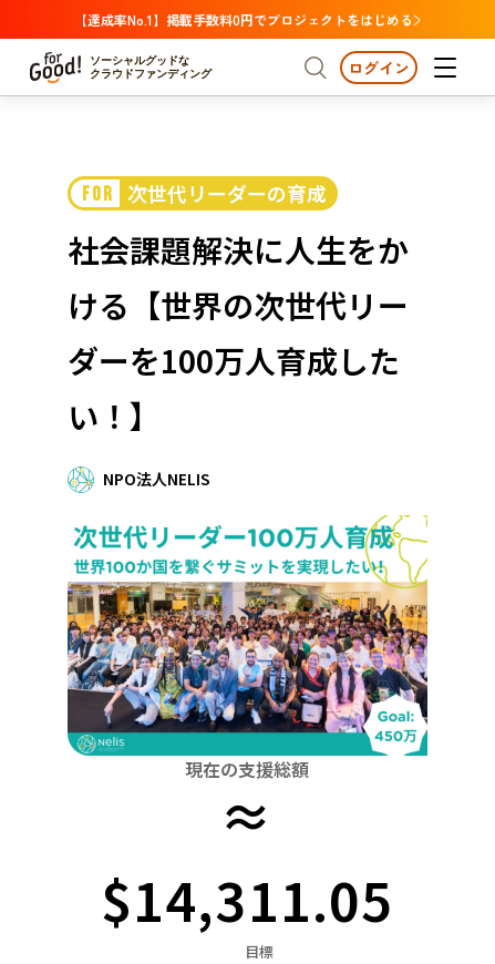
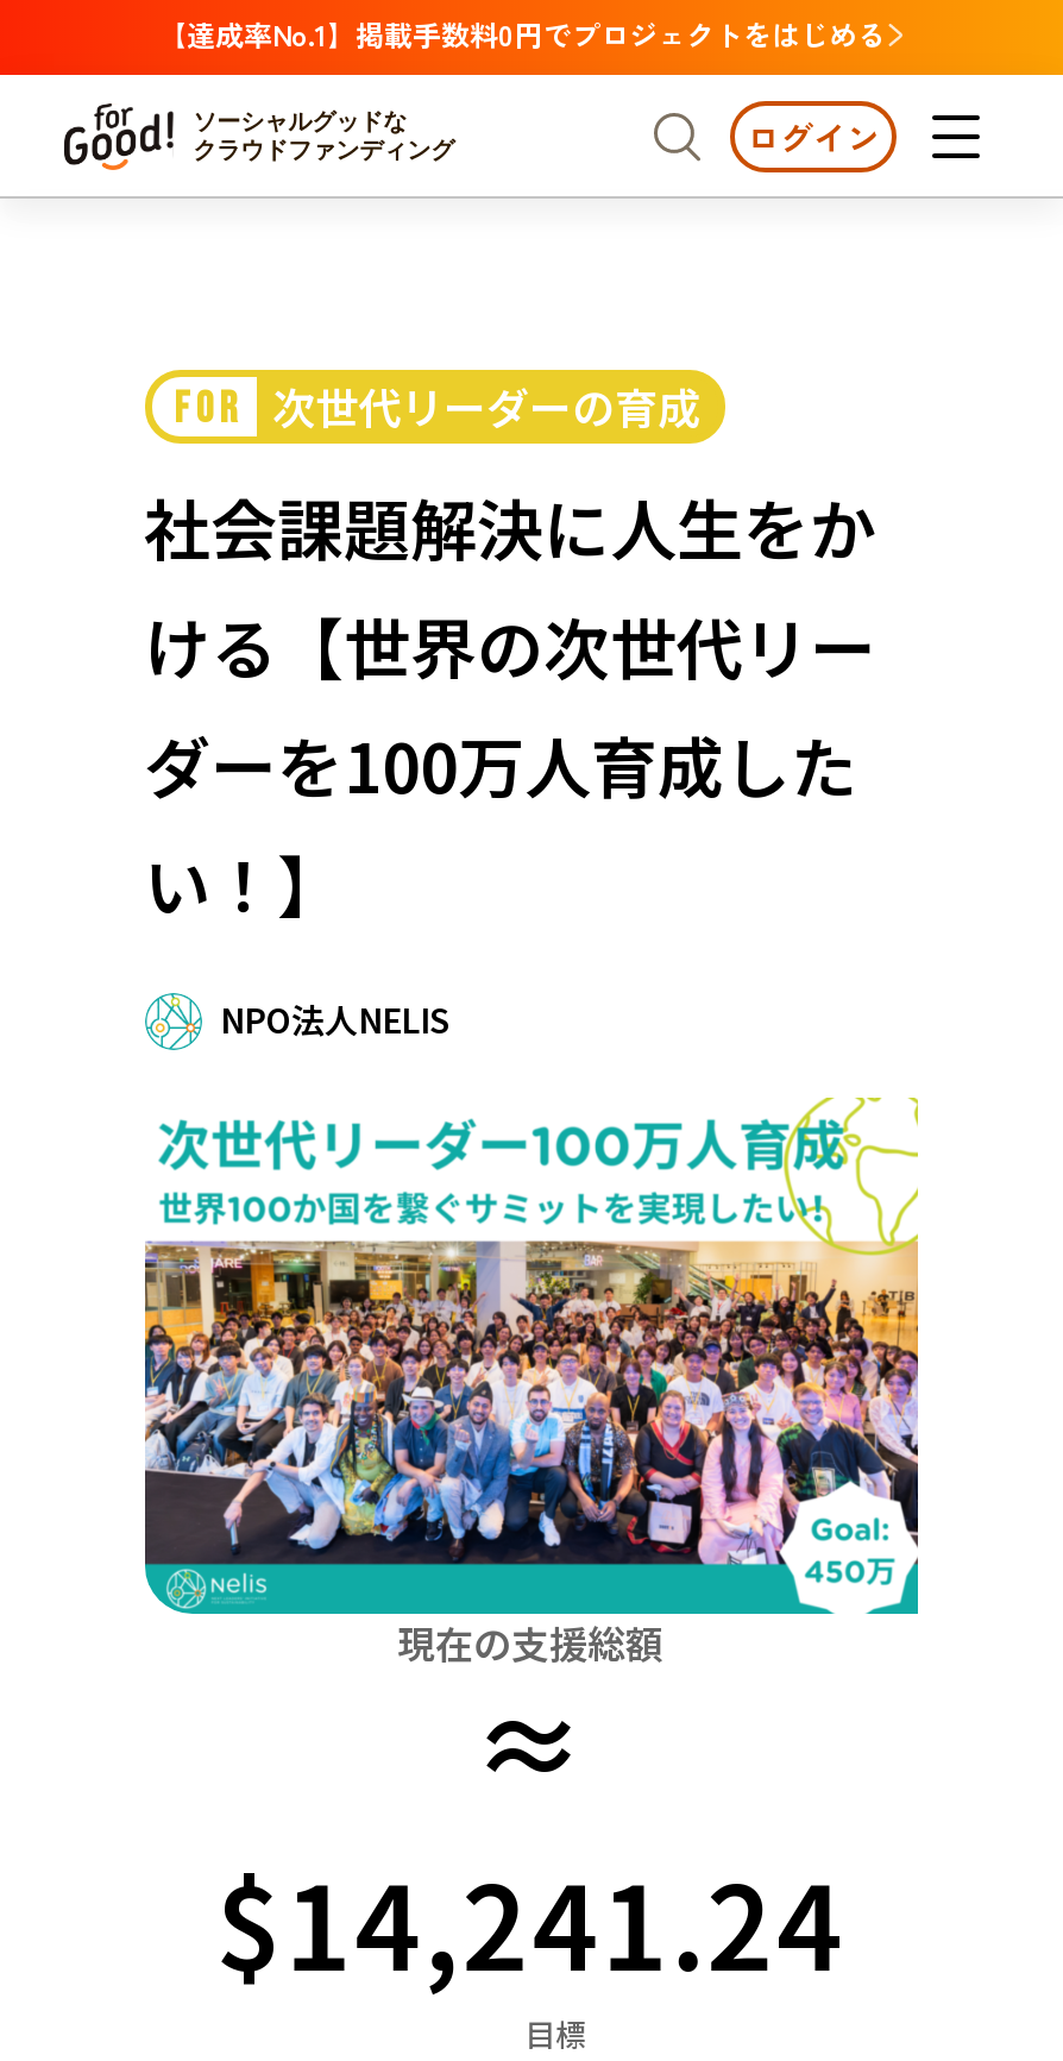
[100,859,394,937] $14,311.05 -> [215,1836,845,2003] $14,241.24

